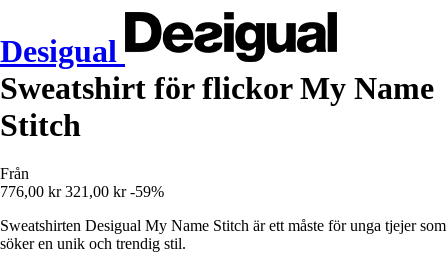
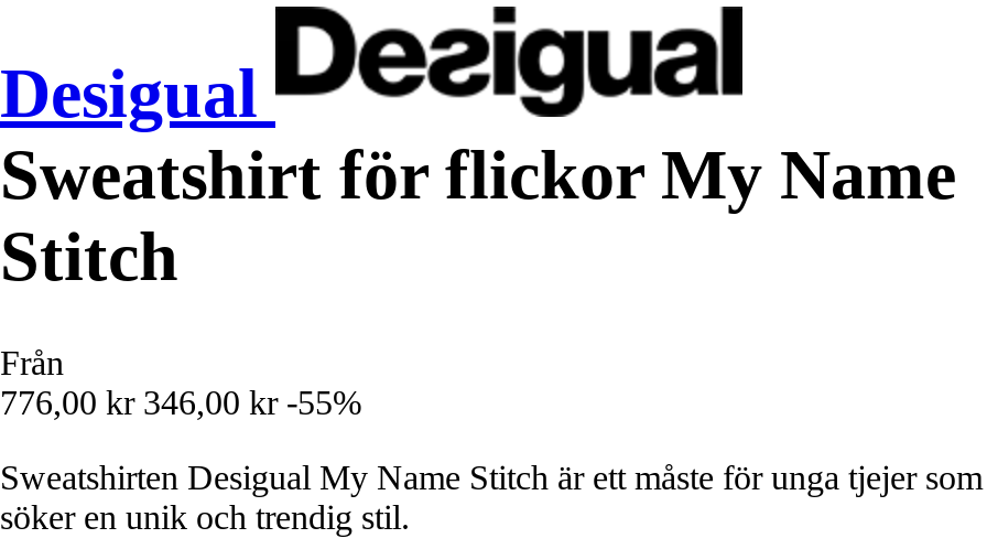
[0,183,164,200] 776,00 kr 321,00 kr -59% -> [0,384,361,422] 776,00 kr 346,00 kr -55%

